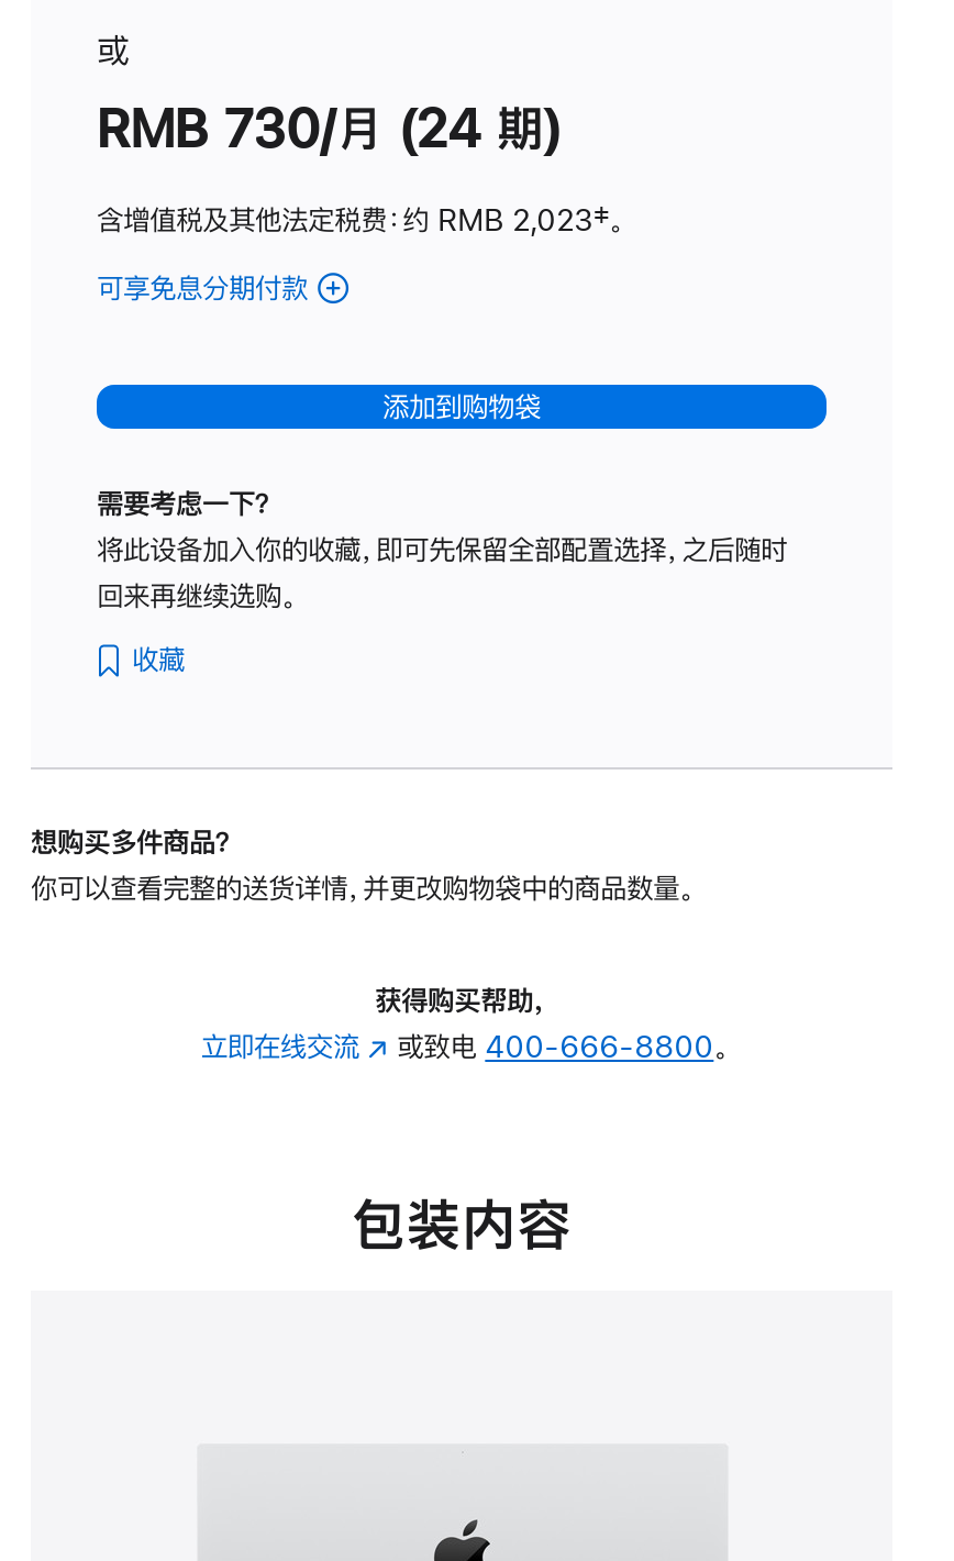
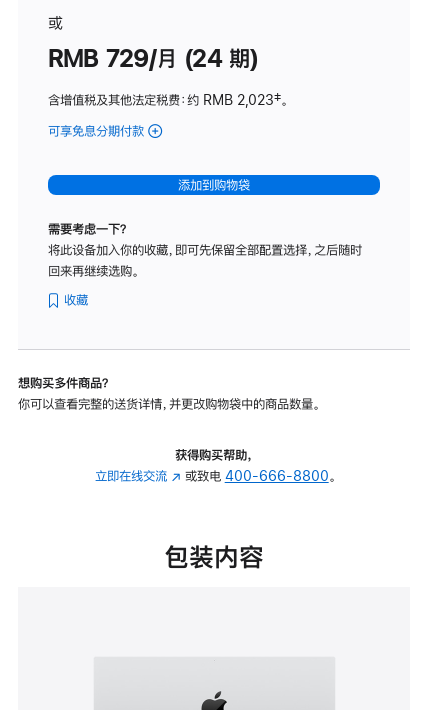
[97,102,562,155] RMB 730/月 (24 期) -> [48,46,258,70] RMB 729/月 (24 期)

